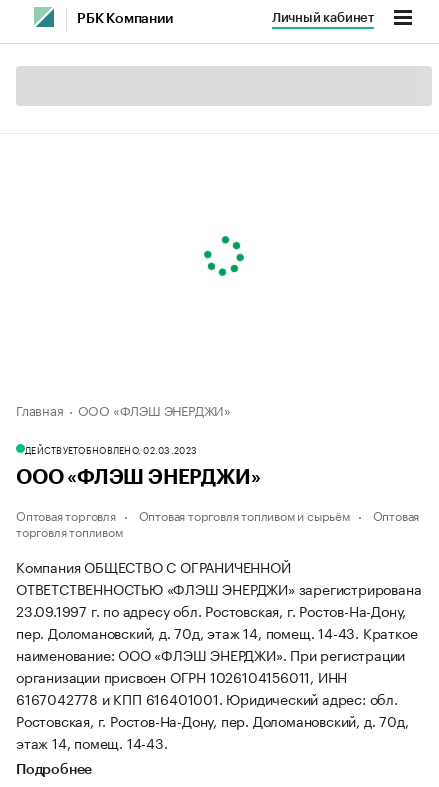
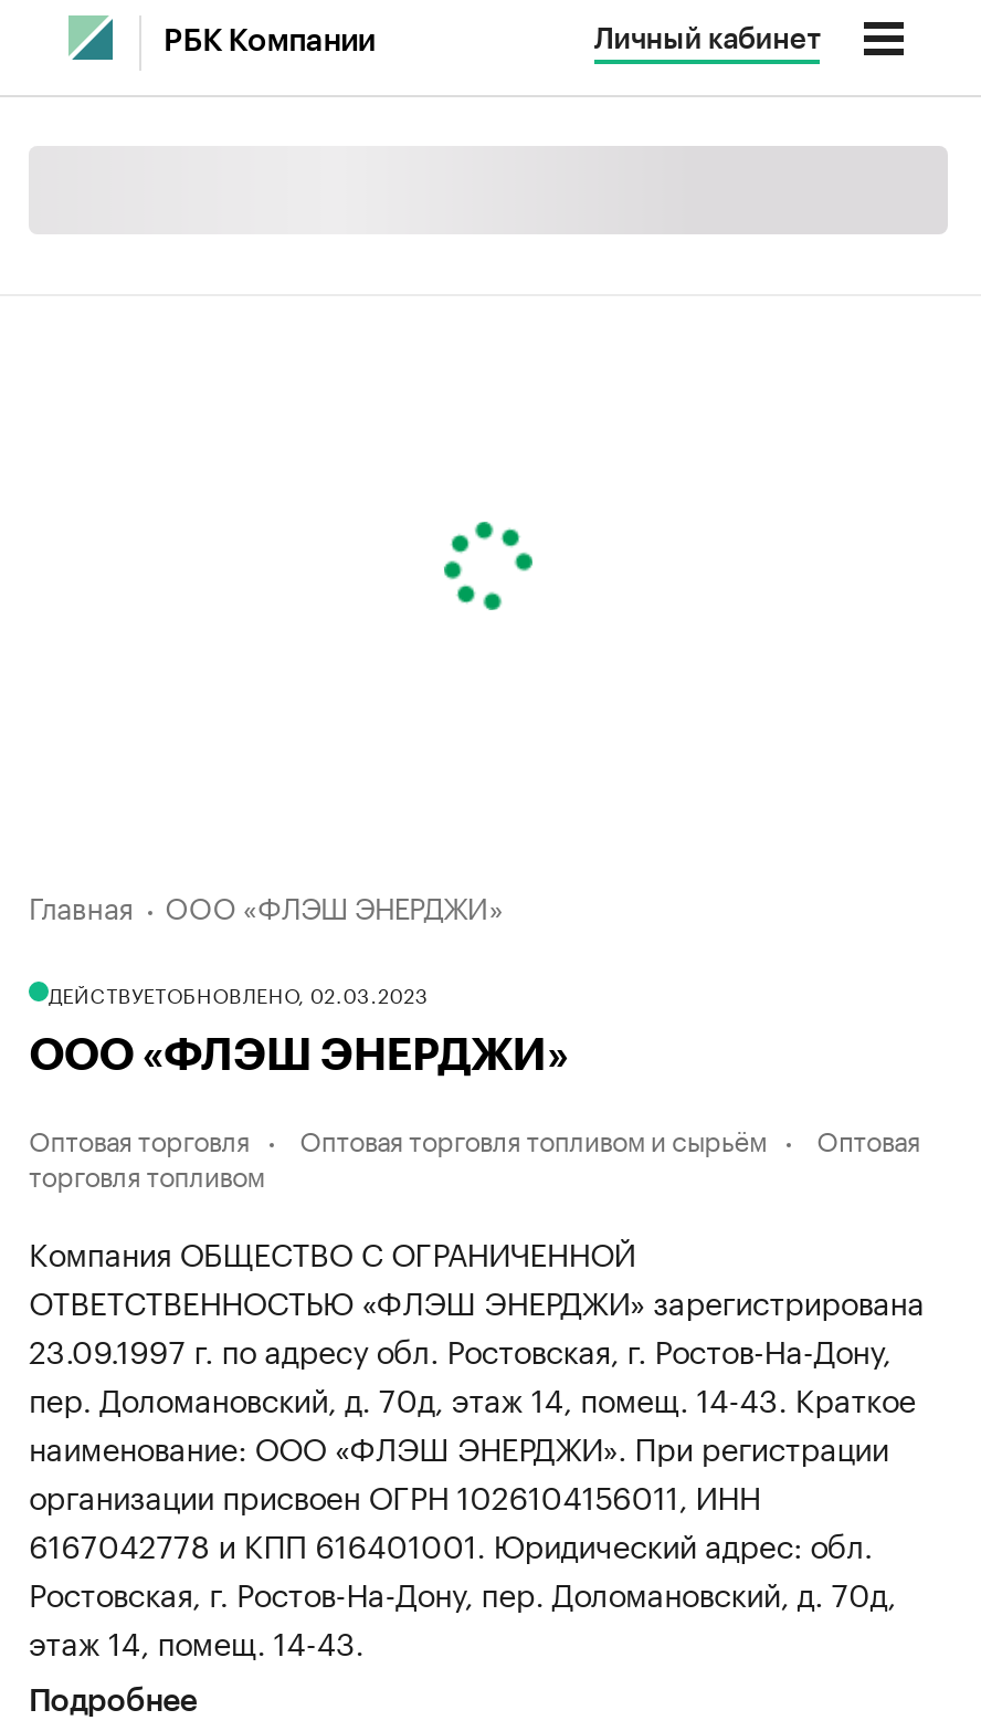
[203,235,245,277] [image] -> [442,520,535,612] [image]

